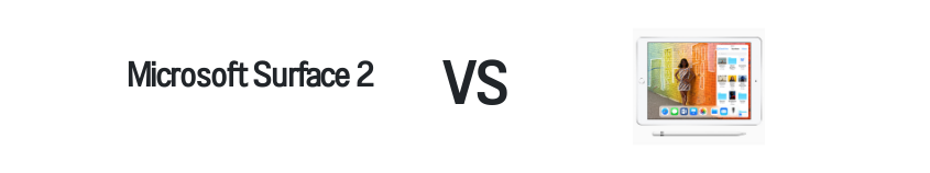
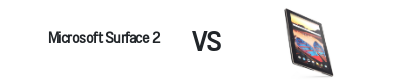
[644,12,761,161] [image] -> [283,8,334,78] [image]

